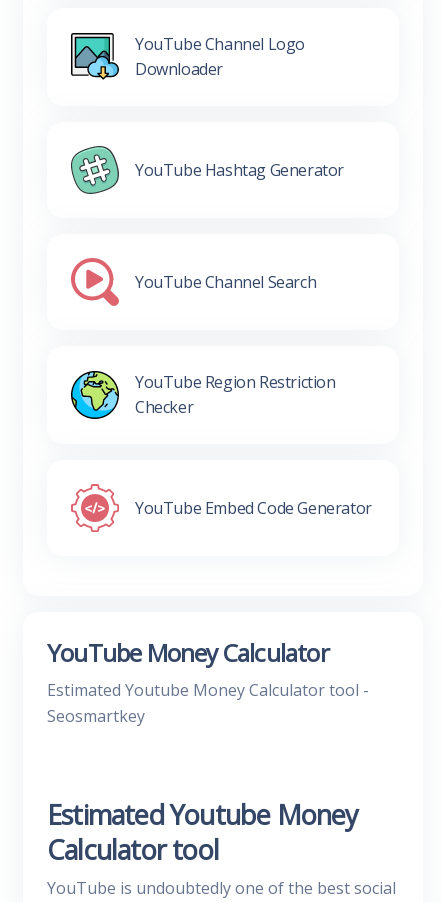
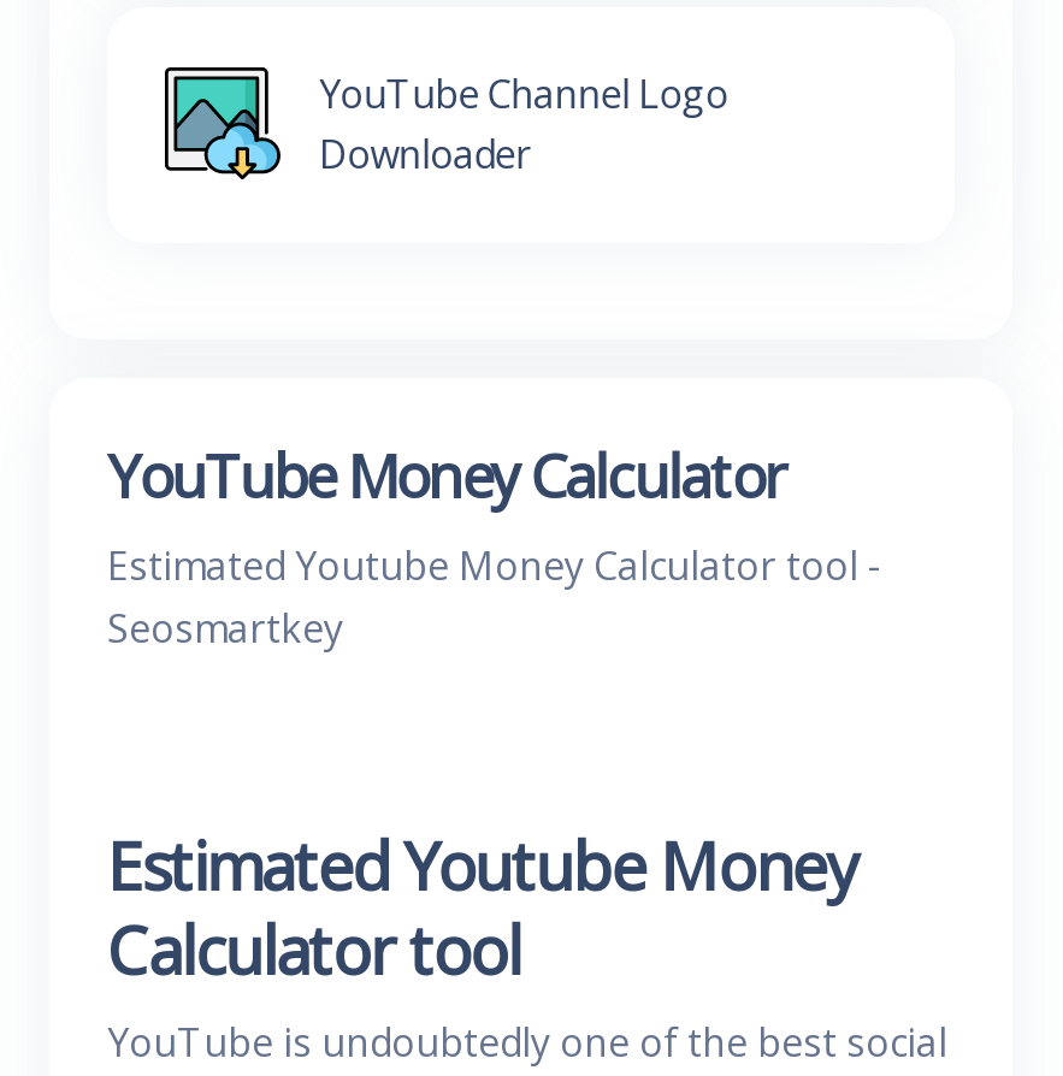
[70,145,344,195] [image] | YouTube Hashtag Generator -> none
[70,257,316,307] [image] | YouTube Channel Search -> none
[70,370,336,420] [image] | YouTube Region Restriction | Checker -> none
[70,483,372,533] [image] | YouTube Embed Code Generator -> none

